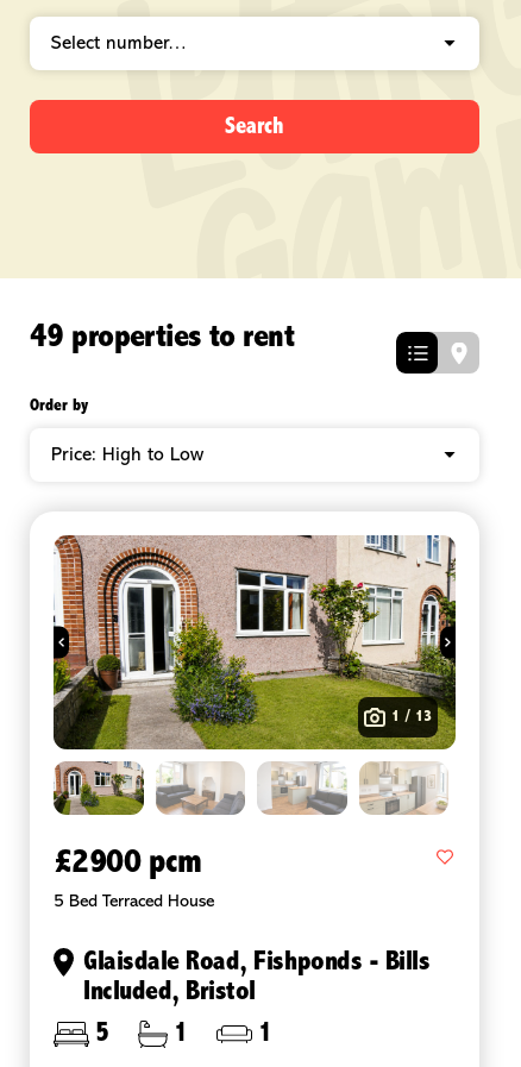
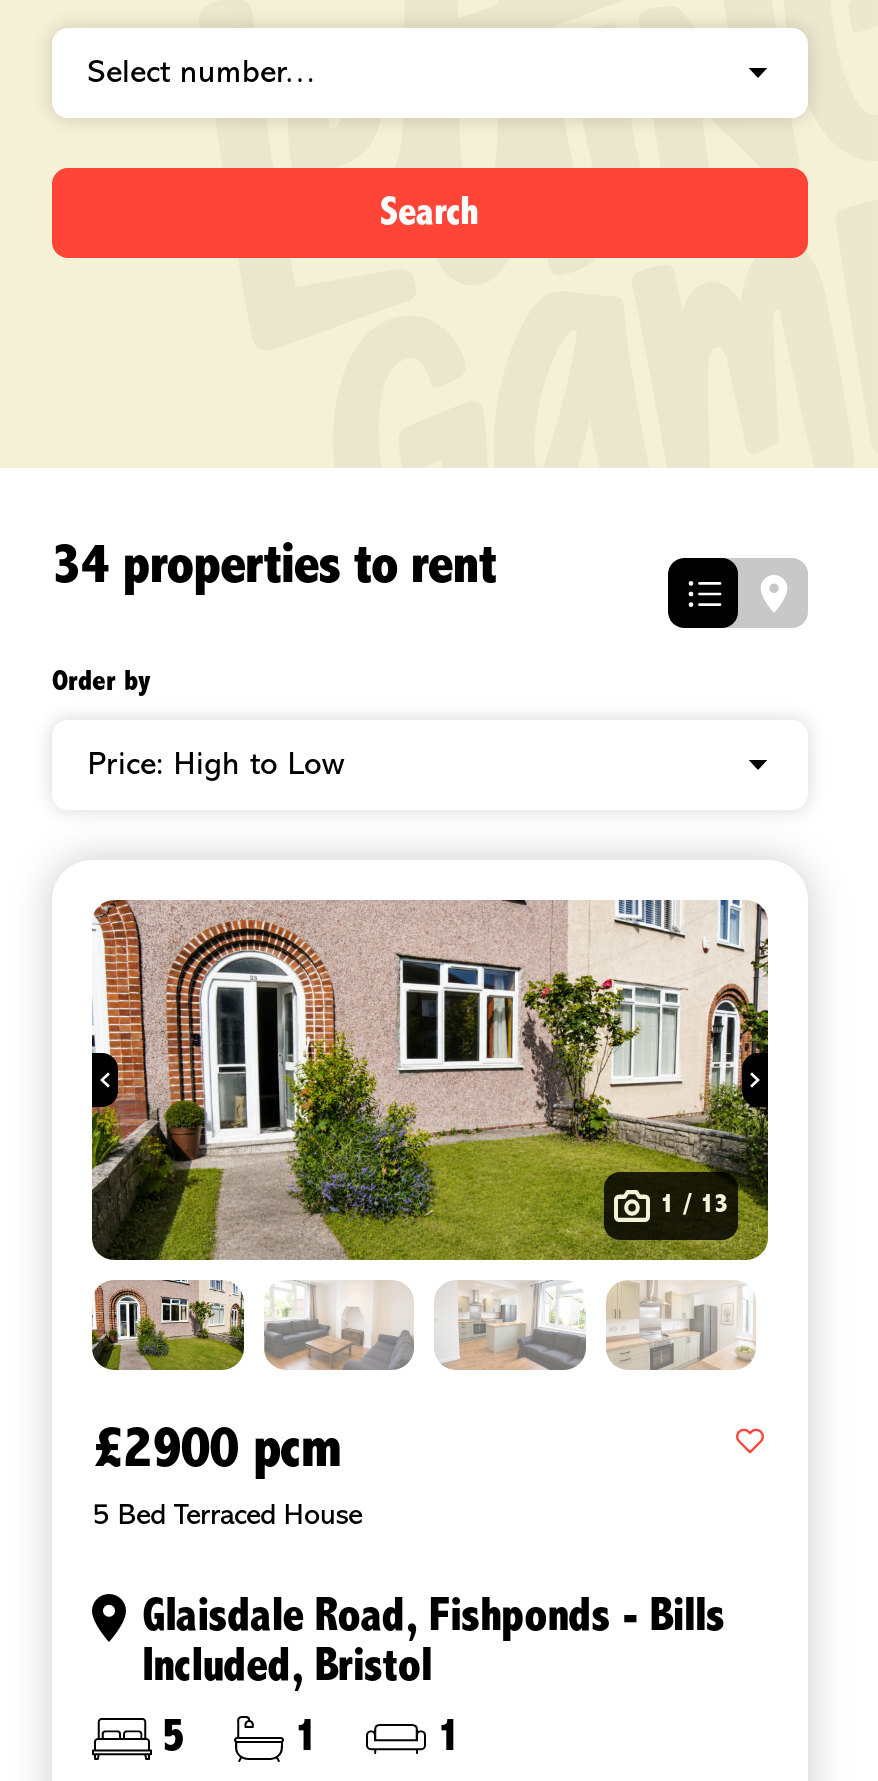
[30,321,294,354] 49 properties to rent -> [52,540,496,596] 34 properties to rent

